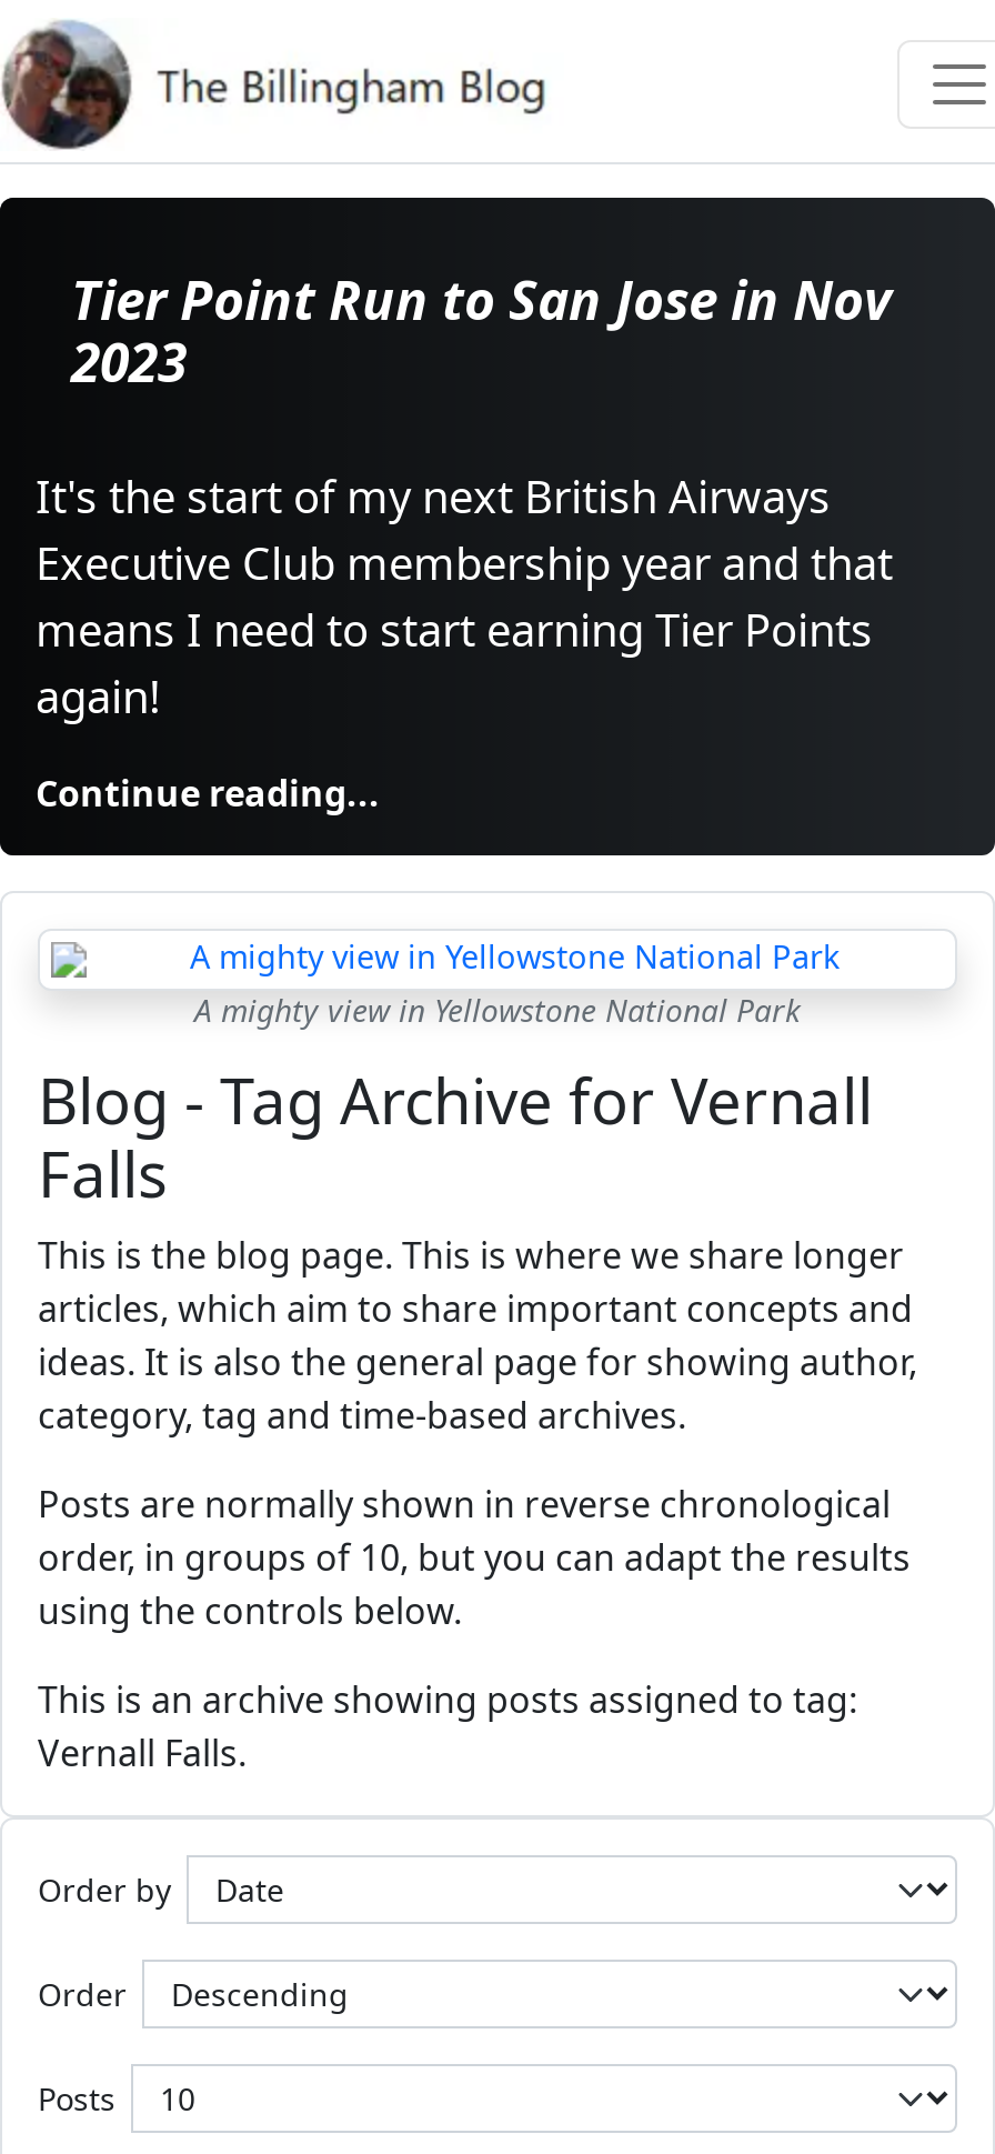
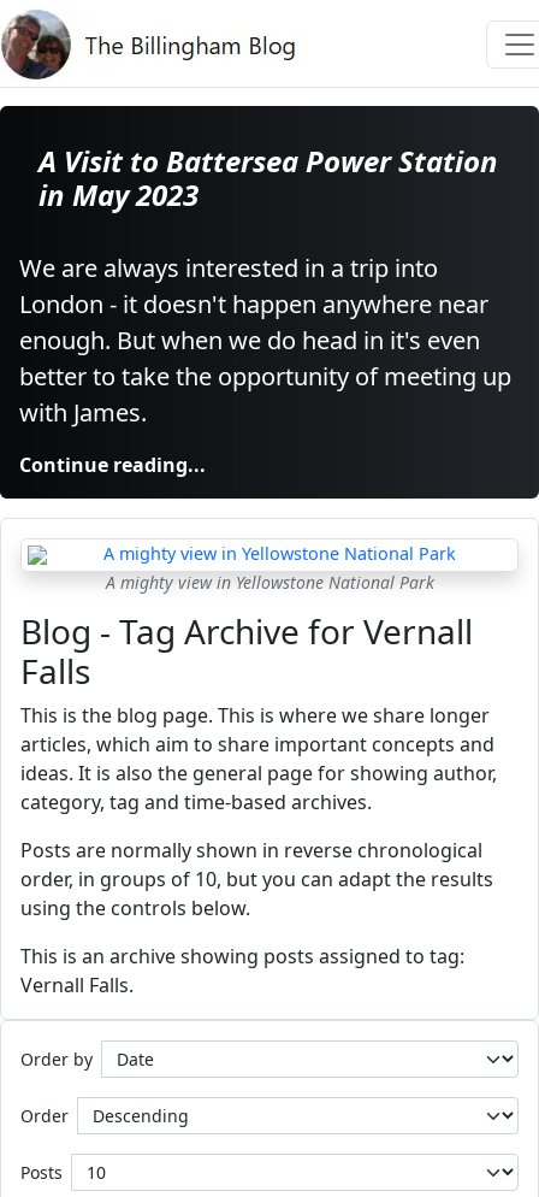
[71,262,891,398] Tier Point Run to San Jose in Nov | 2023 -> [38,141,498,214] A Visit to Battersea Power Station | in May 2023
[36,467,893,727] It's the start of my next British Airways | Executive Club membership year and that | means I need to start earning Tier Points | again! -> [19,252,511,429] We are always interested in a trip into | London - it doesn't happen anywhere near | enough. But when we do head in it's even | better to take the opportunity of meeting up | with James.

